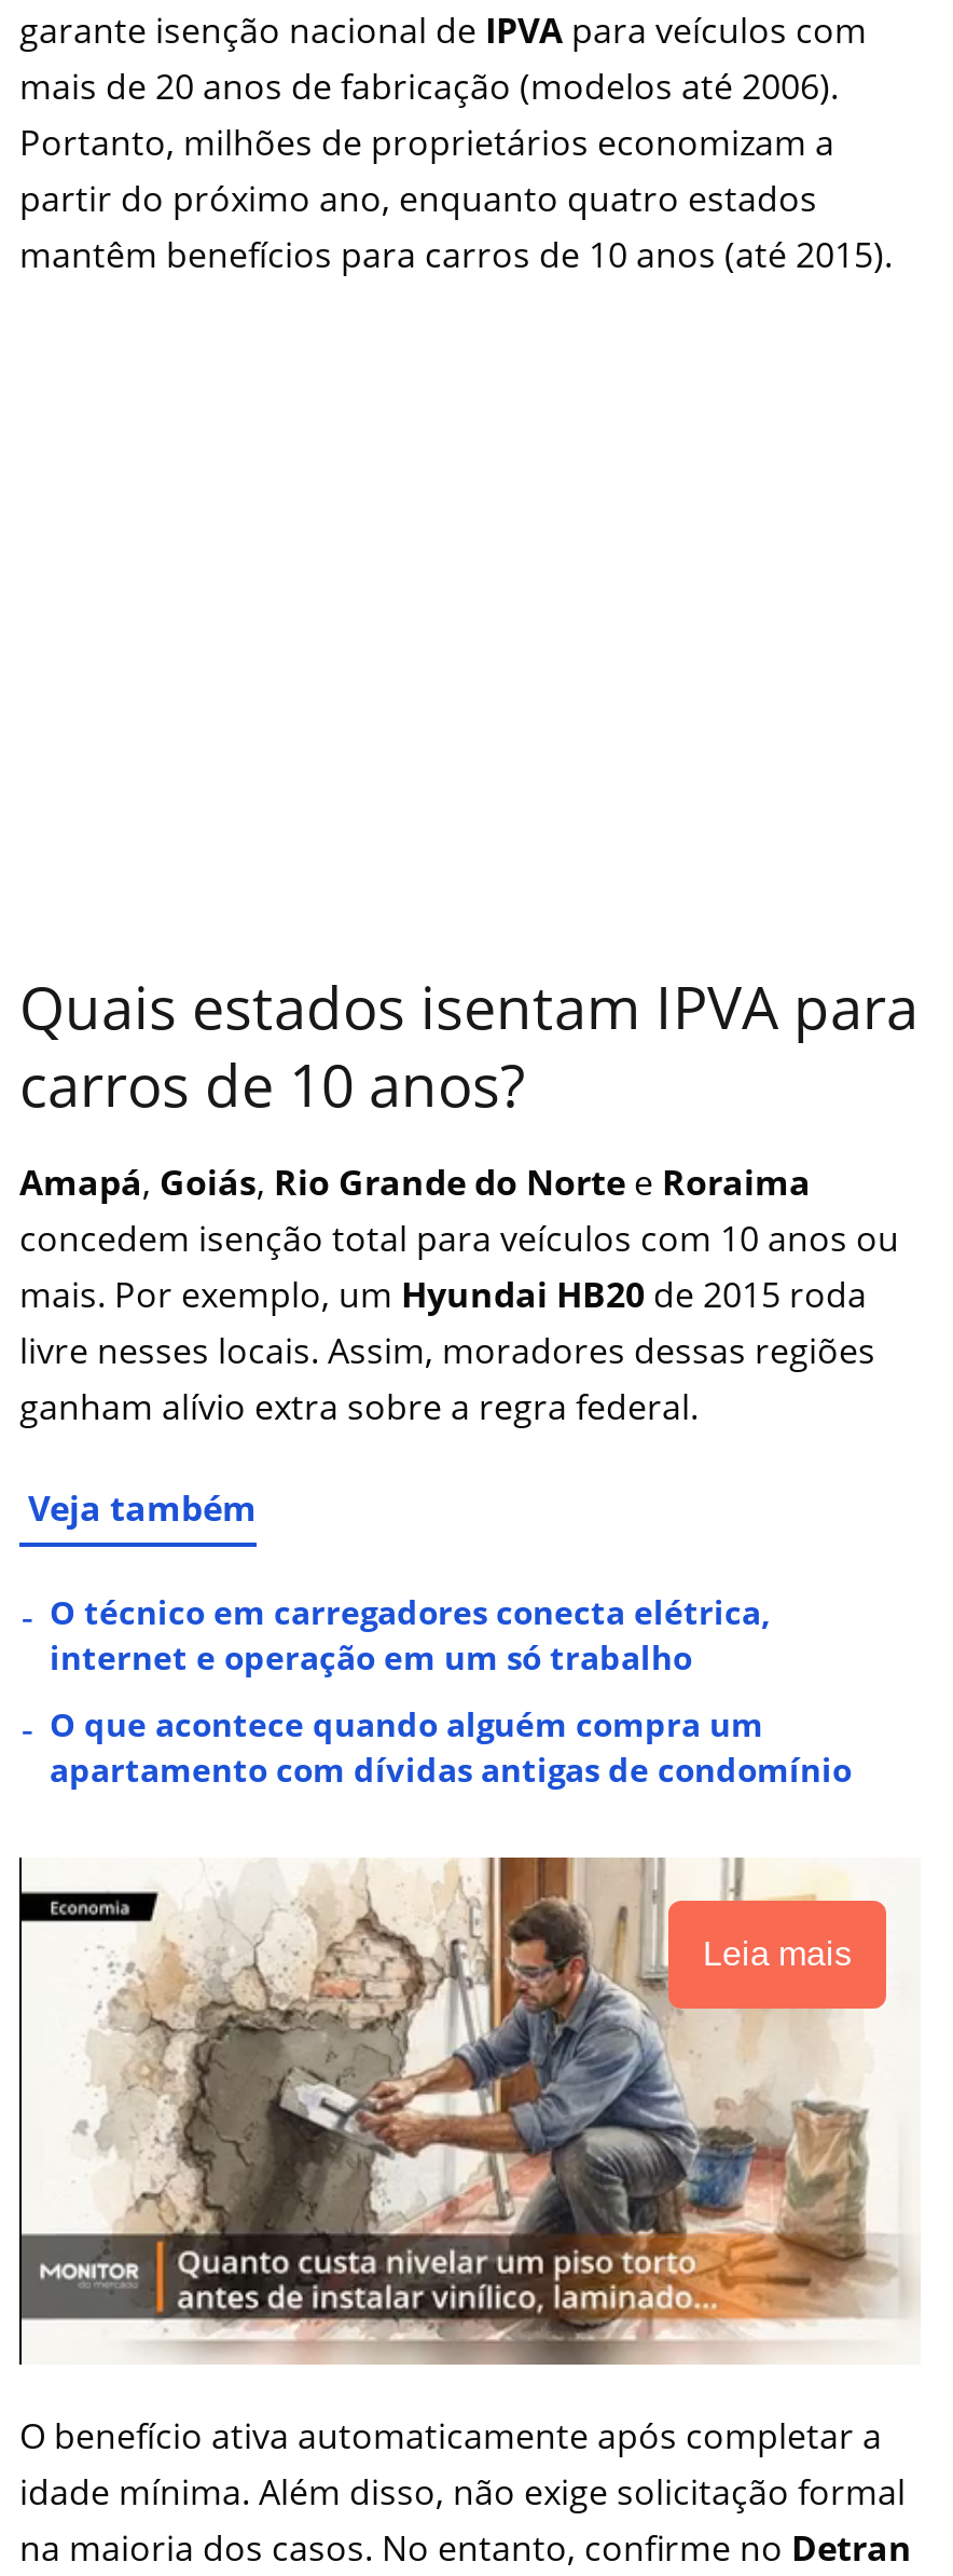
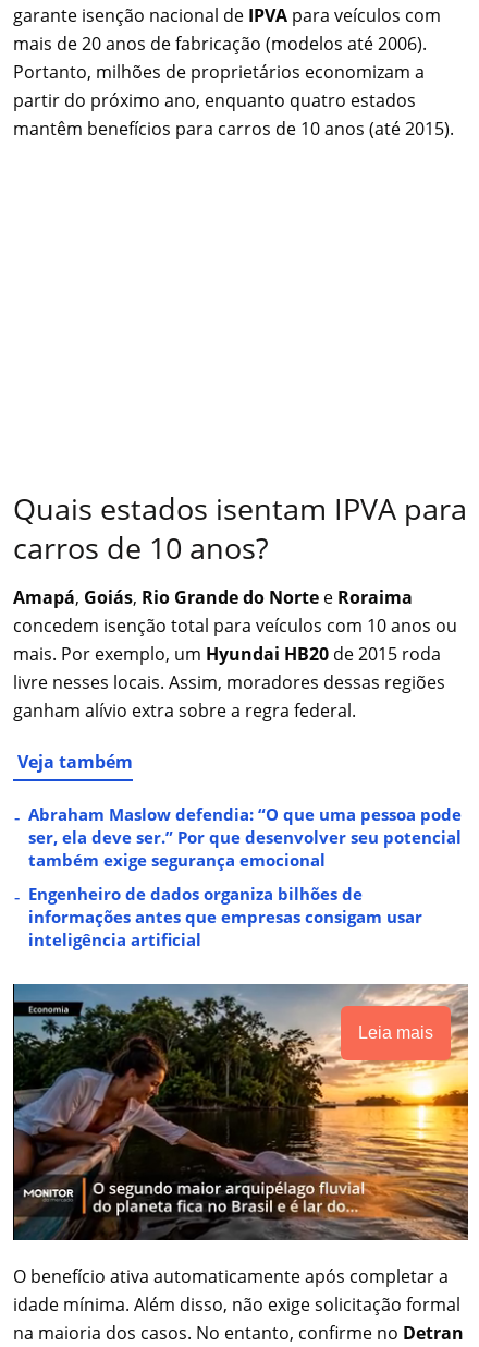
[50,1590,770,1678] O técnico em carregadores conecta elétrica, | internet e operação em um só trabalho -> [28,803,462,871] Abraham Maslow defendia: “O que uma pessoa pode | ser, ela deve ser.” Por que desenvolver seu potencial | também exige segurança emocional
[50,1702,852,1791] O que acontece quando alguém compra um | apartamento com dívidas antigas de condomínio -> [28,883,422,950] Engenheiro de dados organiza bilhões de | informações antes que empresas consigam usar | inteligência artificial
[19,1855,921,2367] [image] -> [13,983,469,1241] [image]

